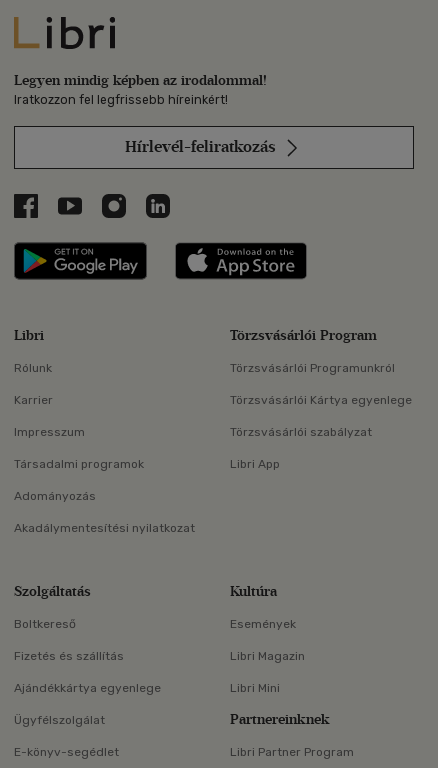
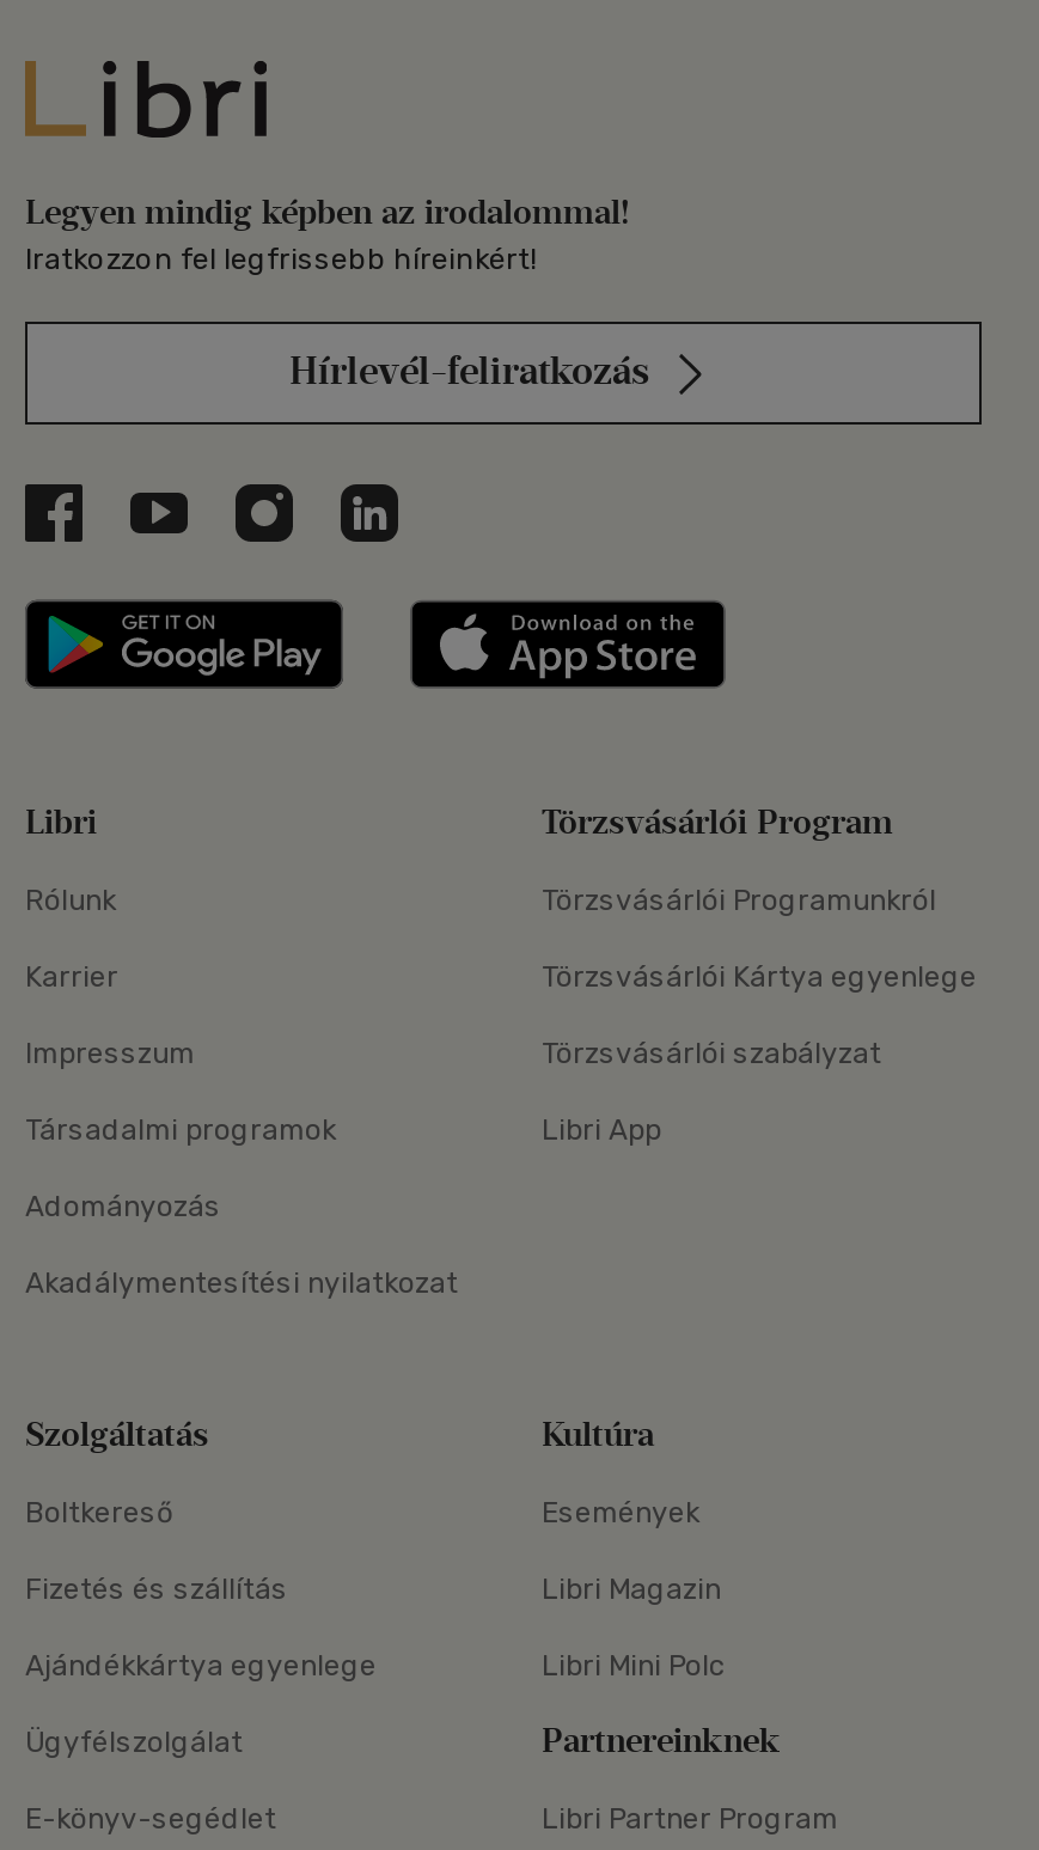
[230,681,280,695] Libri Mini -> [542,1649,726,1683] Libri Mini Polc

